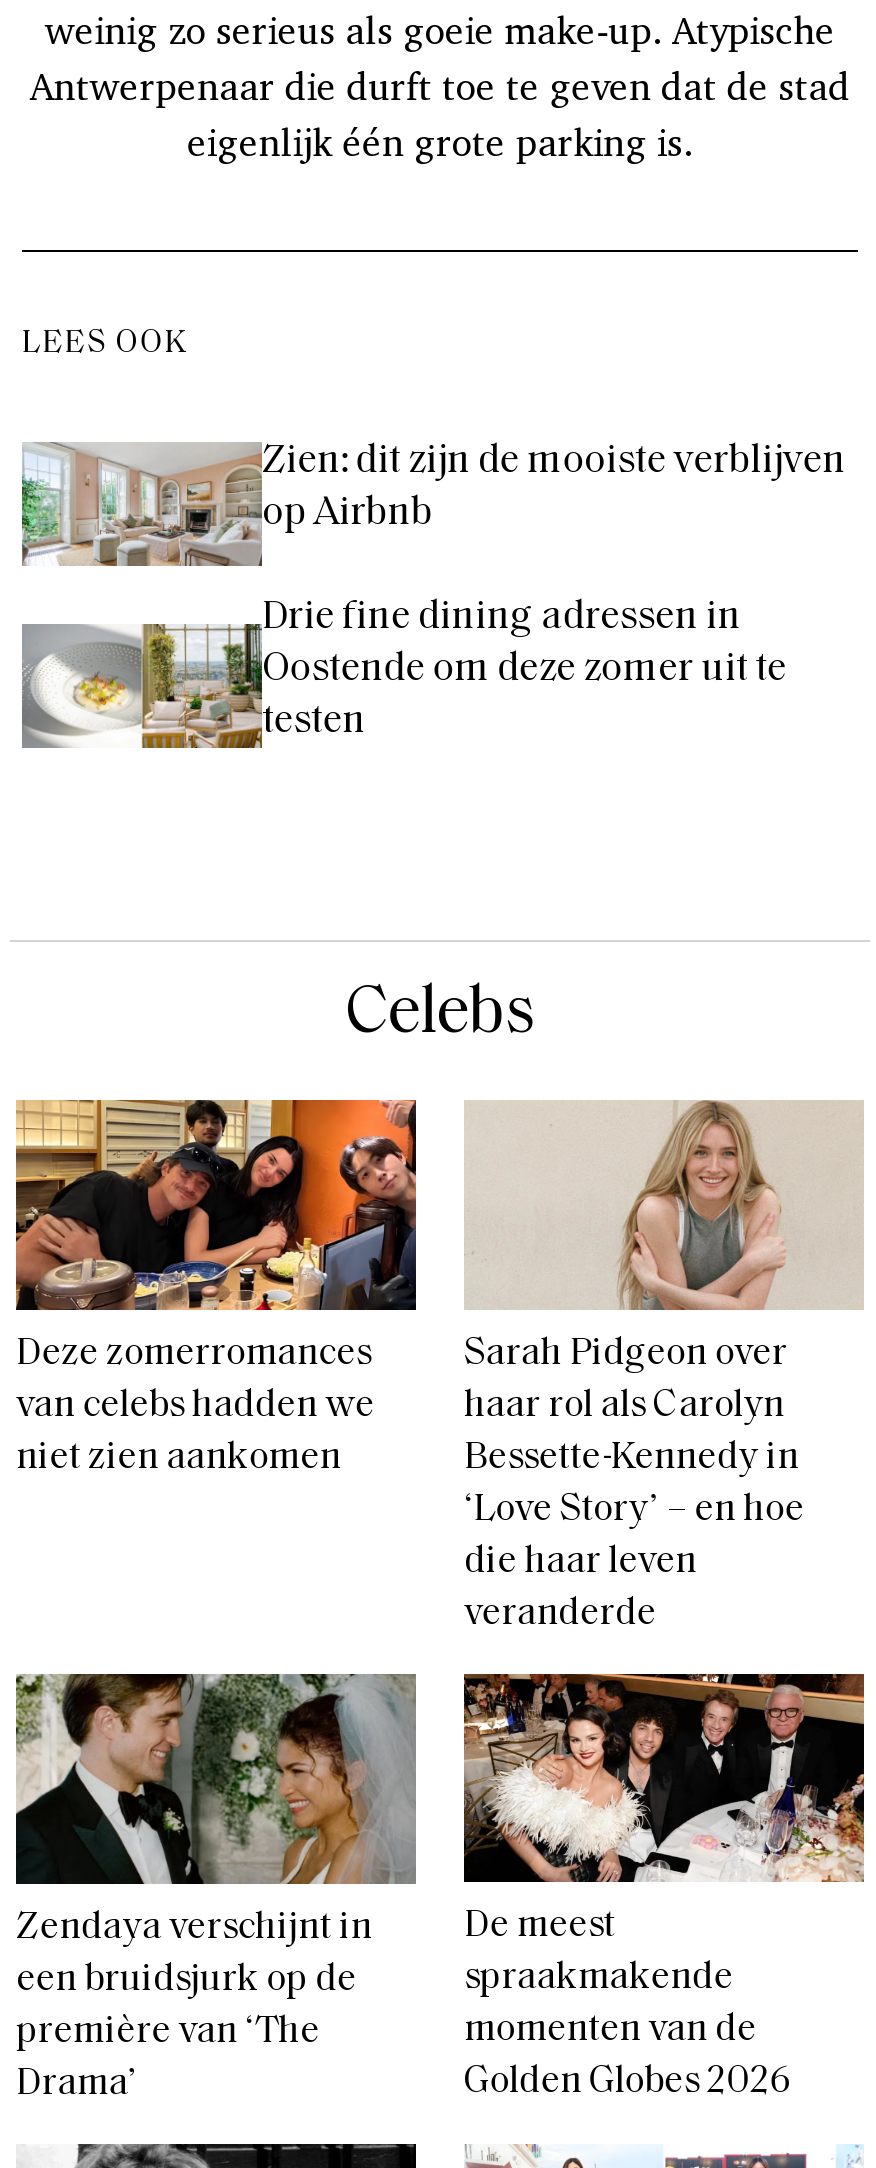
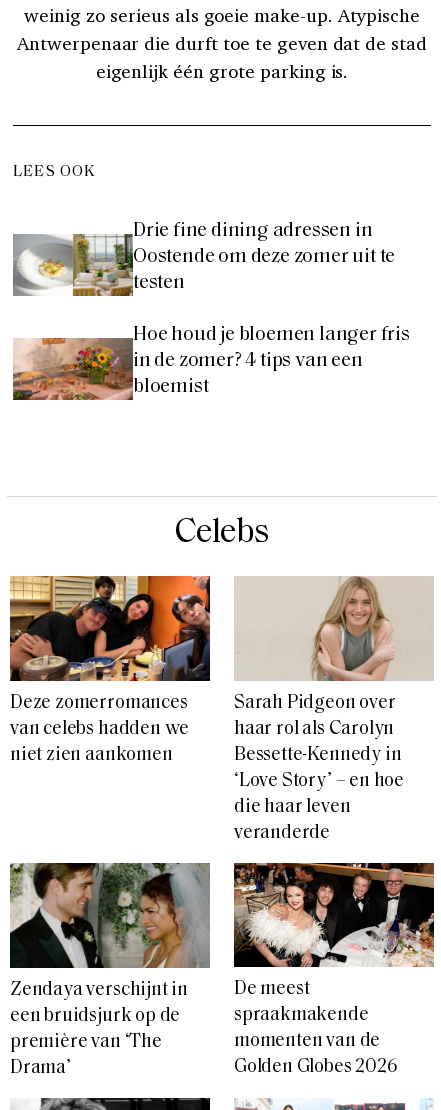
[22,440,846,568] [image] | Zien: dit zijn de mooiste verblijven | op Airbnb -> none
moved [20,598,786,752] -> [12,221,395,298]: [image] | Drie fine dining adressen in | Oostende om deze zomer uit te | testen
none -> [13,325,410,401] [image] | Hoe houd je bloemen langer fris | in de zomer? 4 tips van een | bloemist

